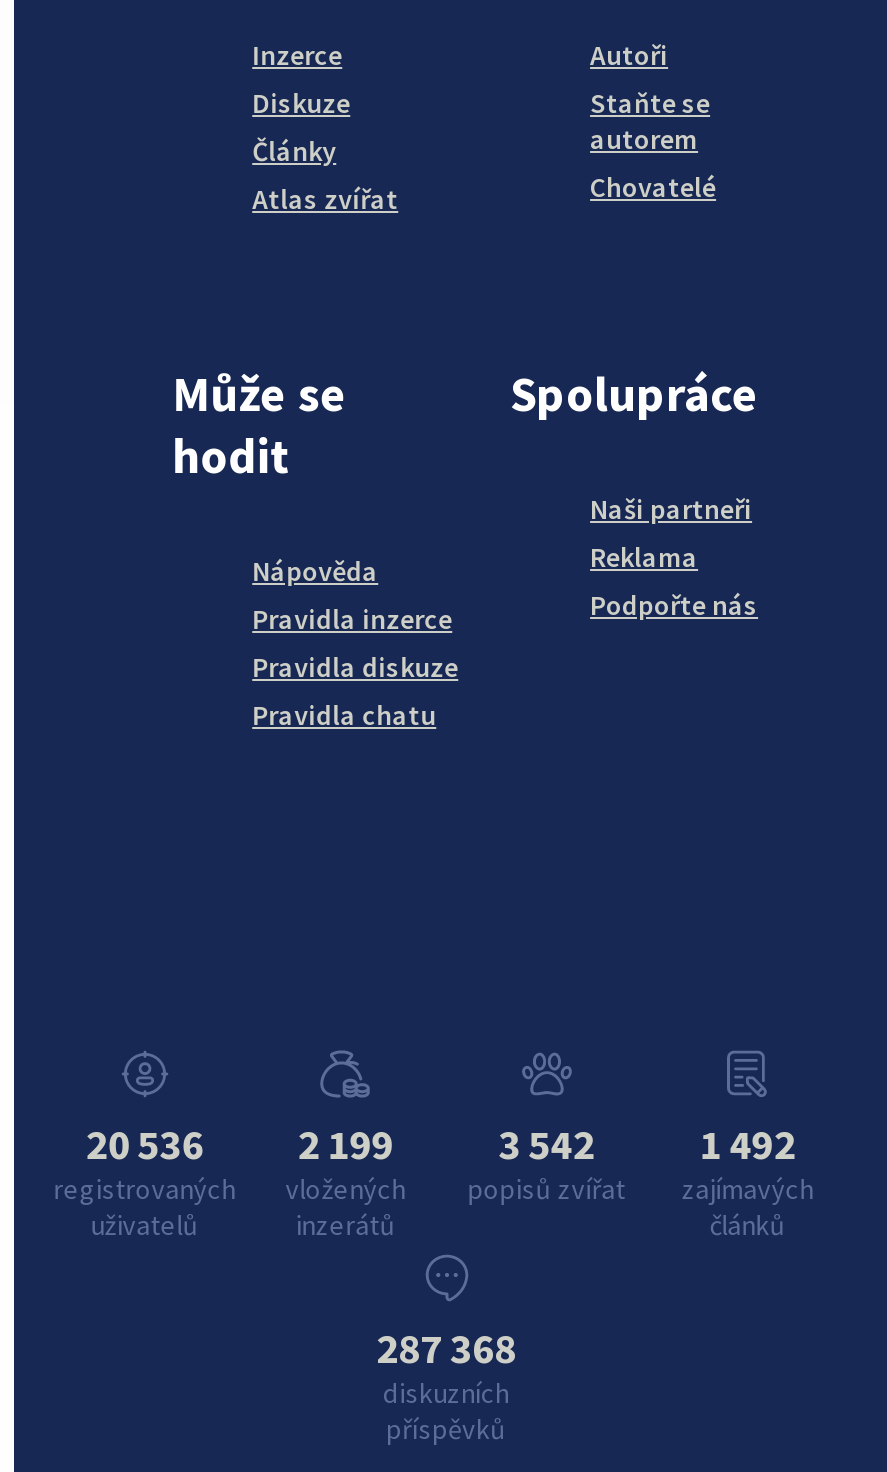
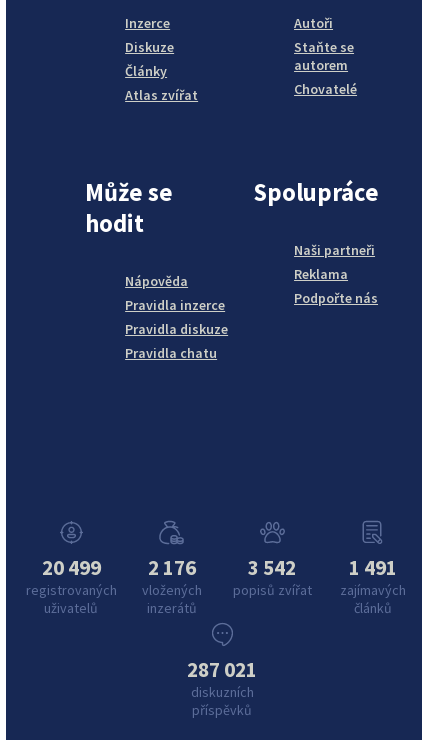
[86,1116,204,1170] 20 536 -> [42,553,101,580] 20 499
[298,1116,394,1170] 2 199 -> [148,553,196,580] 2 176
[700,1116,796,1170] 1 492 -> [349,553,397,580] 1 491
[376,1320,516,1374] 287 368 -> [187,655,257,682] 287 021

